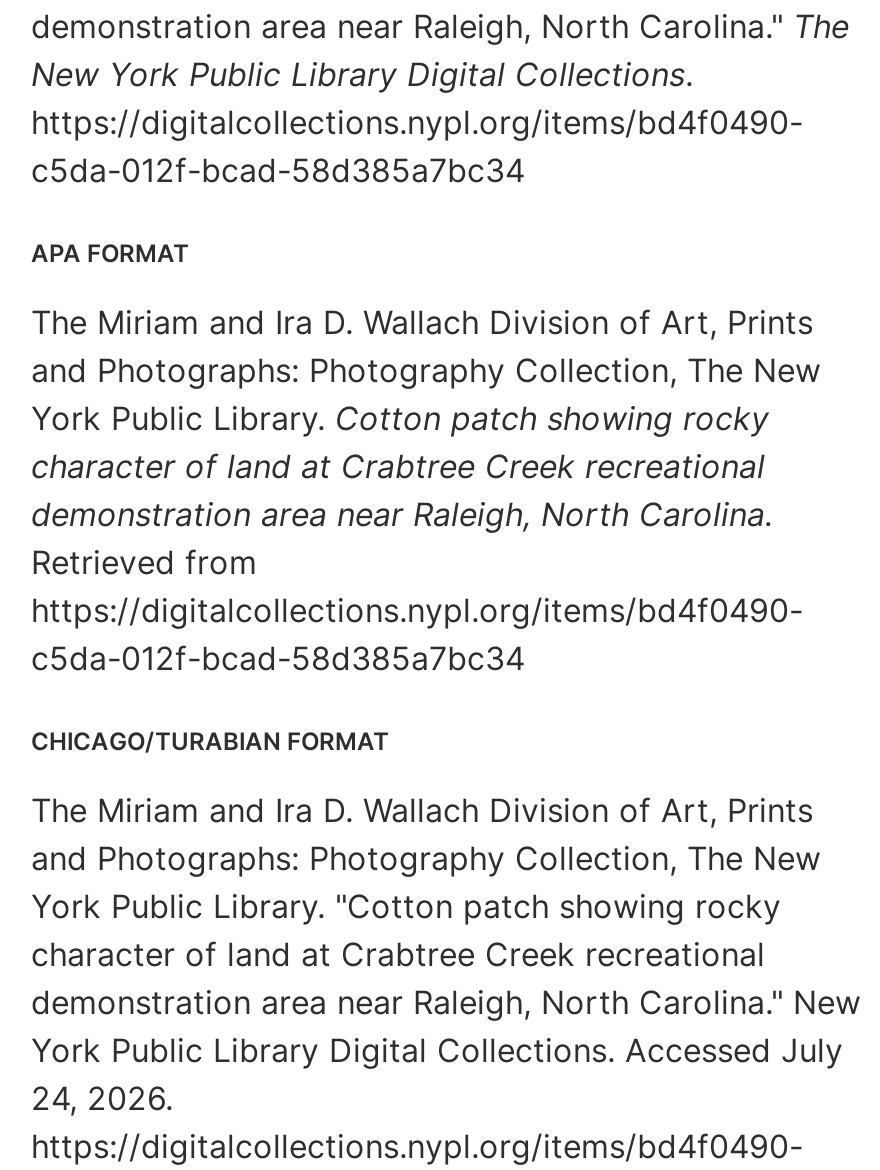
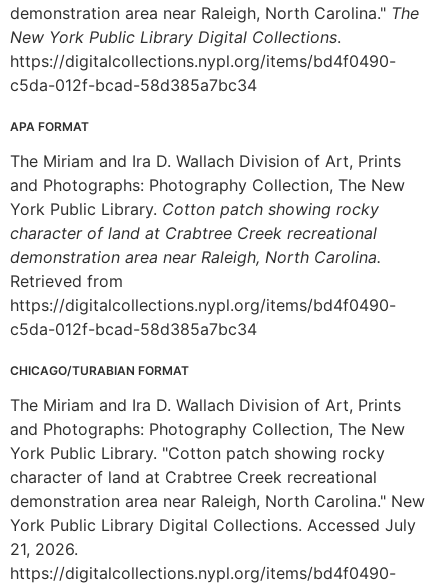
[31,1078,173,1118] 24, 2026. -> [10,539,78,559] 21, 2026.

